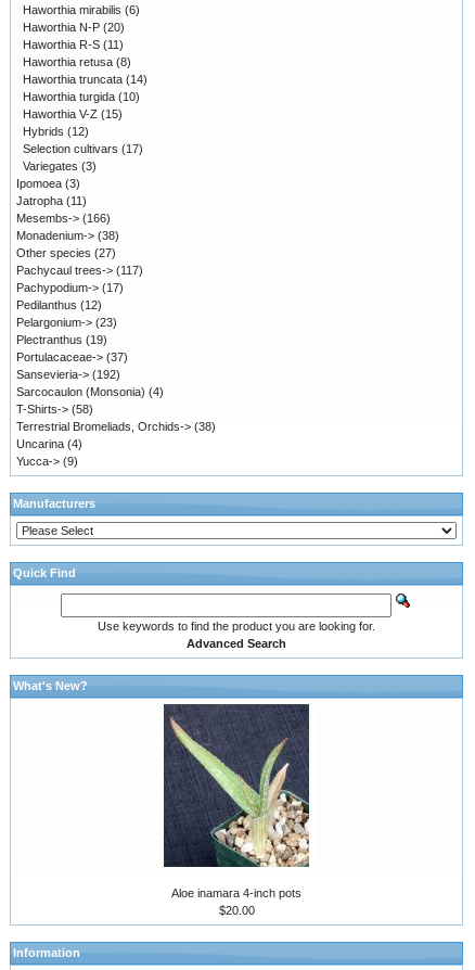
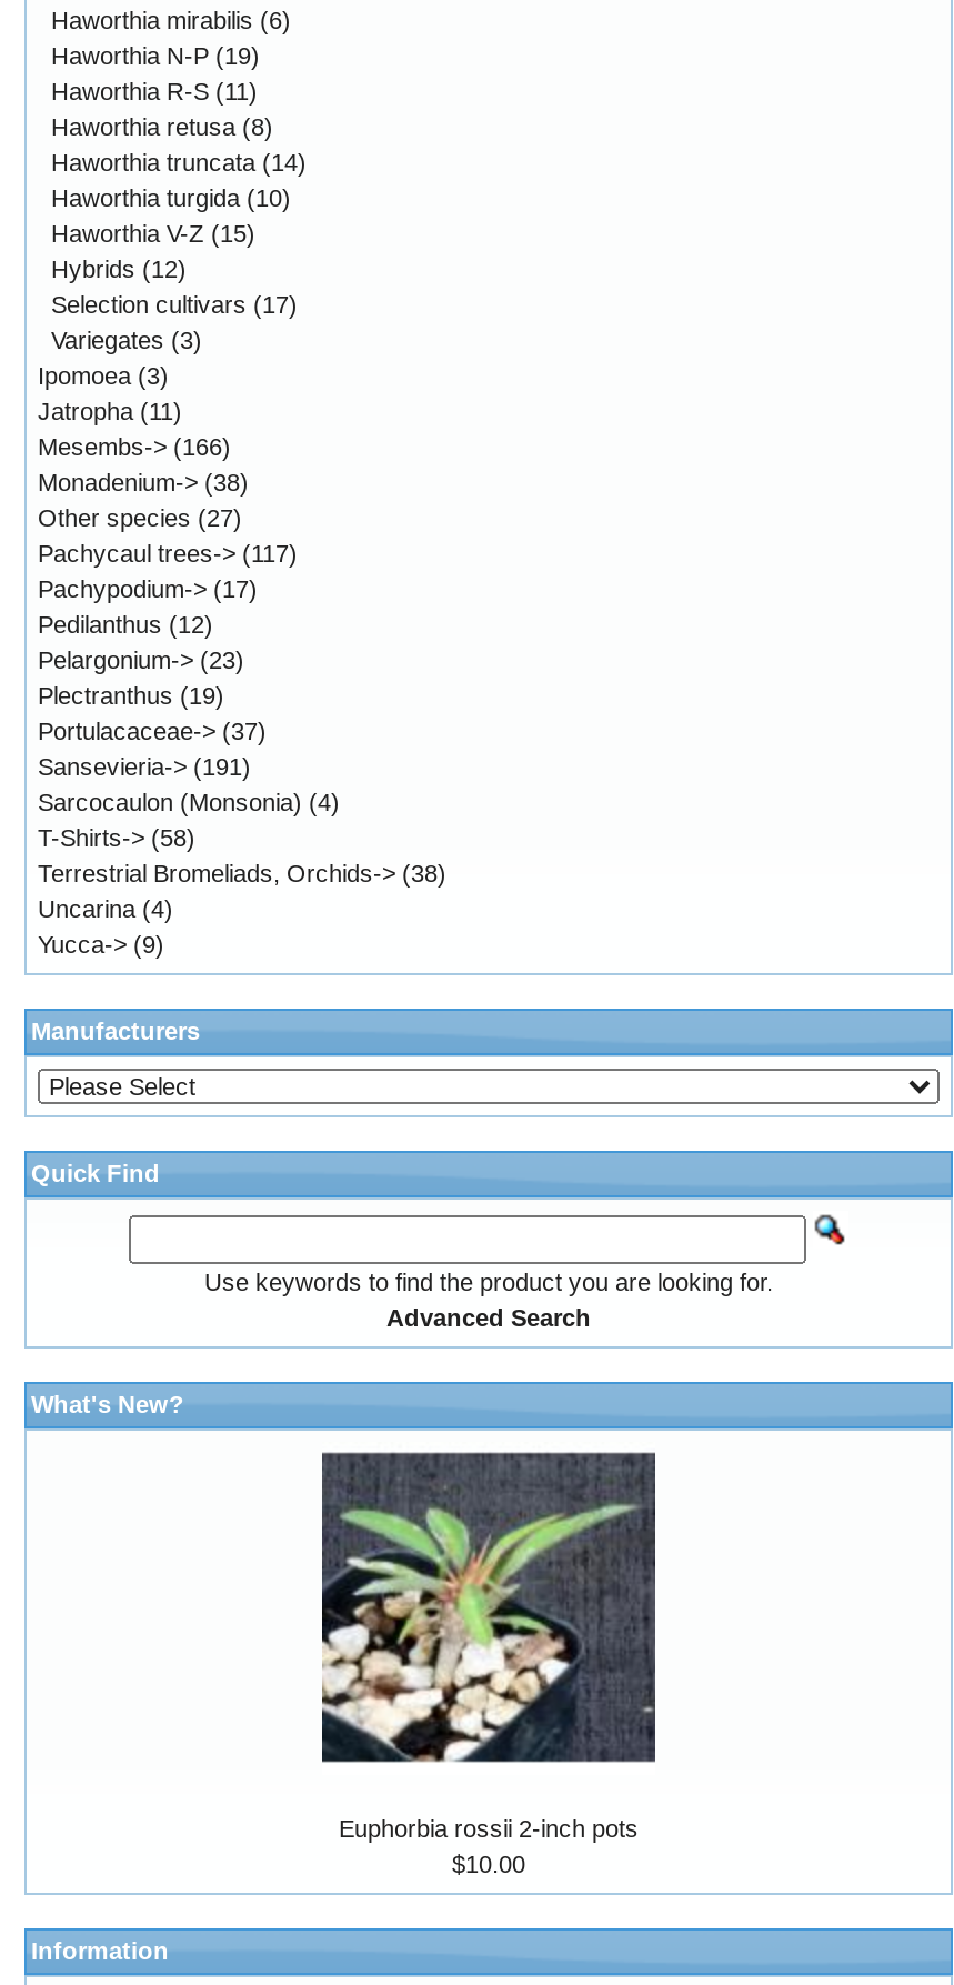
[23,21,125,34] Haworthia N-P (20) -> [51,43,260,70] Haworthia N-P (19)
[16,368,120,381] Sansevieria-> (192) -> [38,754,251,780] Sansevieria-> (191)
[155,703,318,900] [image] | Aloe inamara 4-inch pots -> [320,1442,657,1842] [image] | Euphorbia rossii 2-inch pots
[219,904,254,917] $20.00 -> [452,1851,525,1878] $10.00

